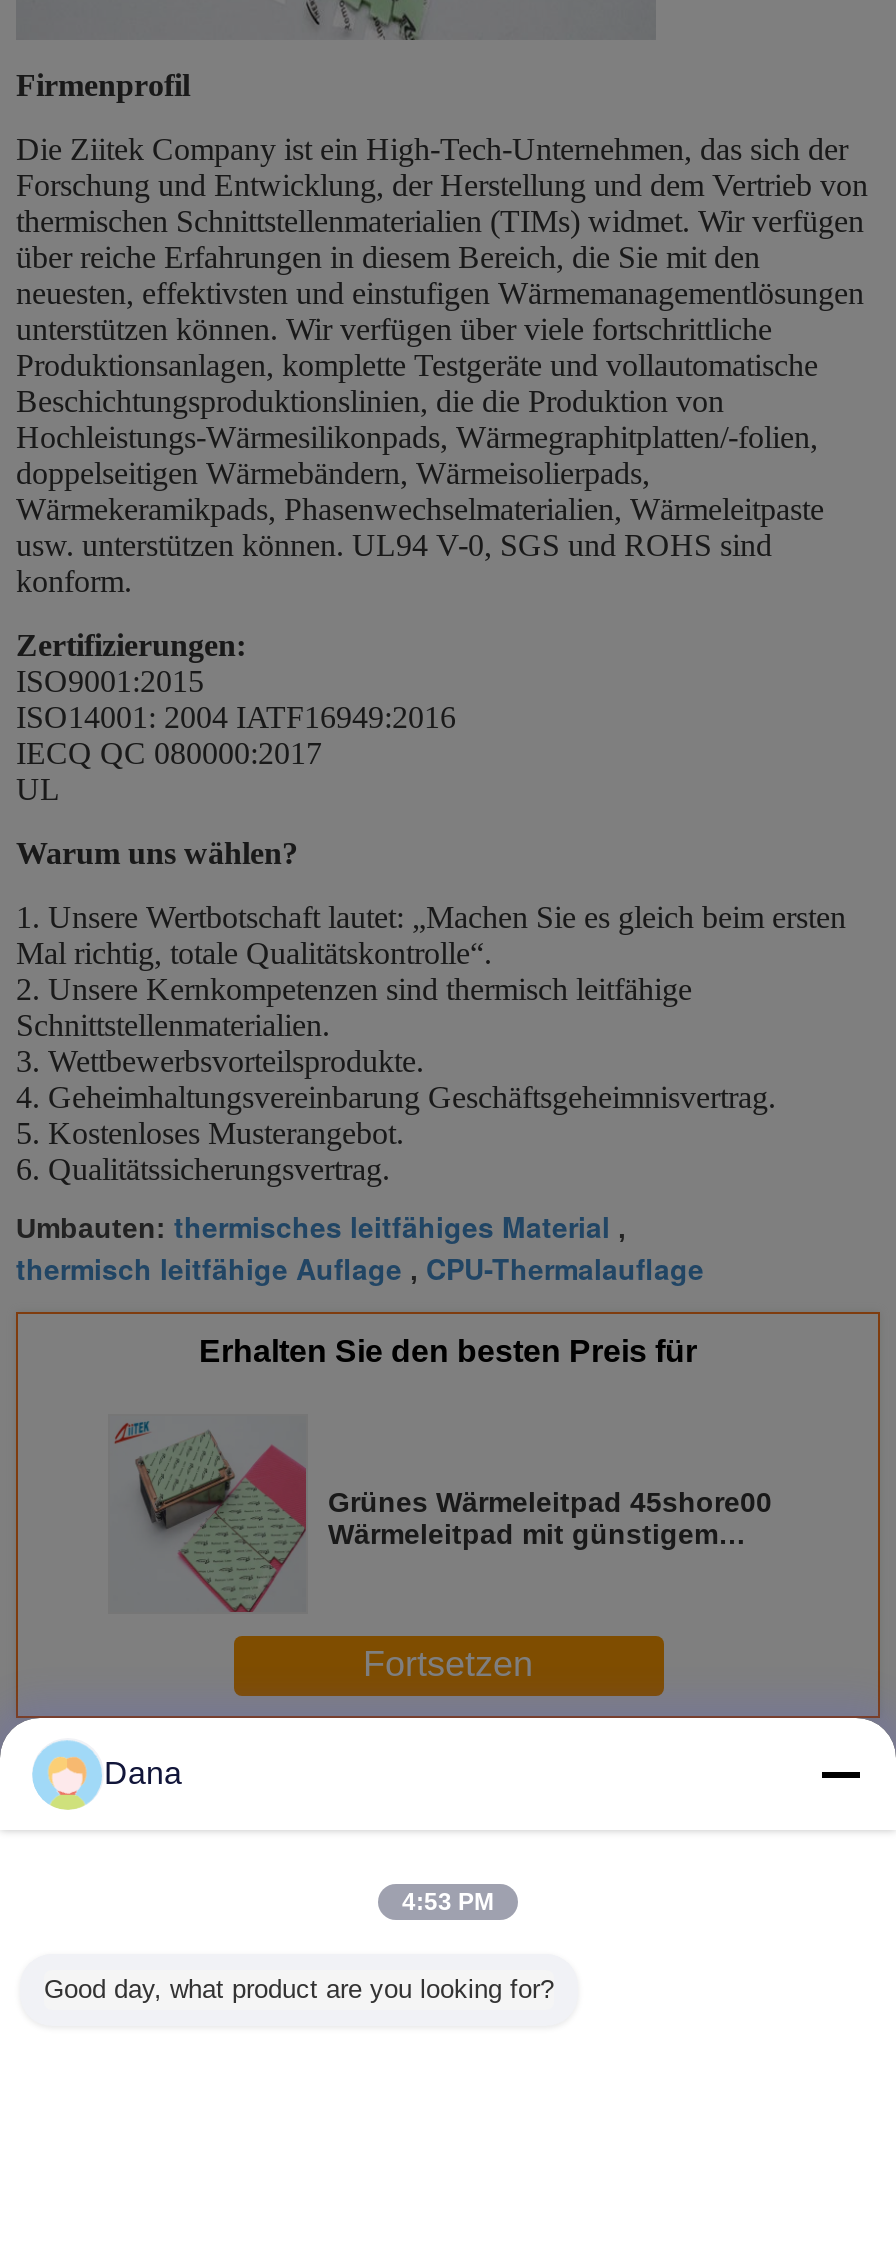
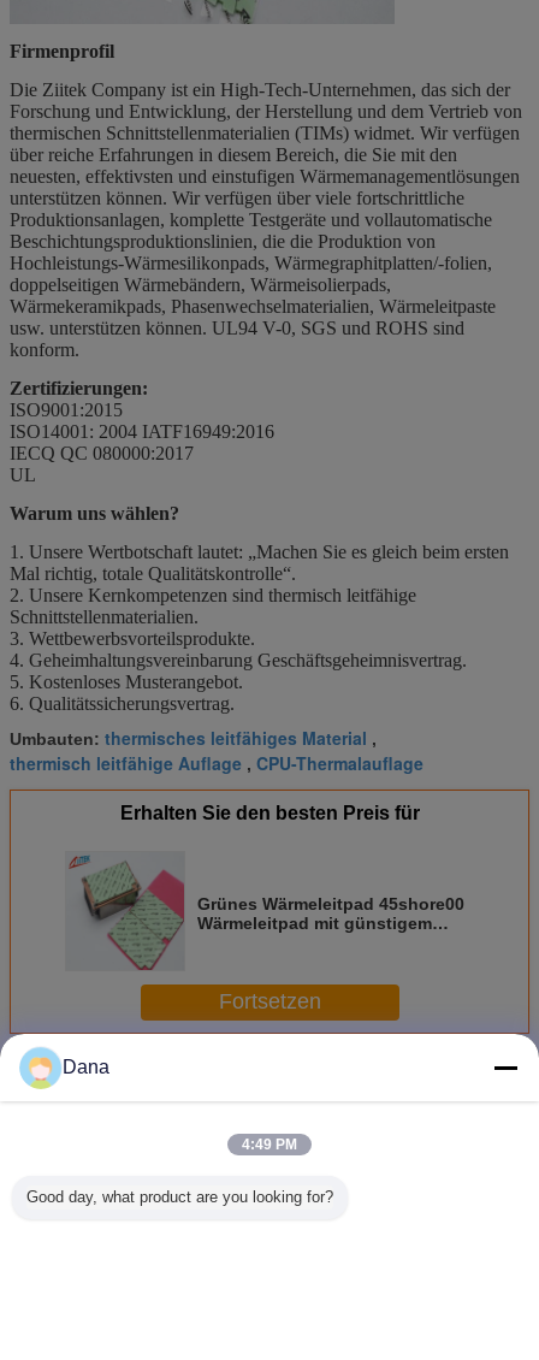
[402,1888,494,1916] 4:53 PM -> [242,1136,297,1153] 4:49 PM

